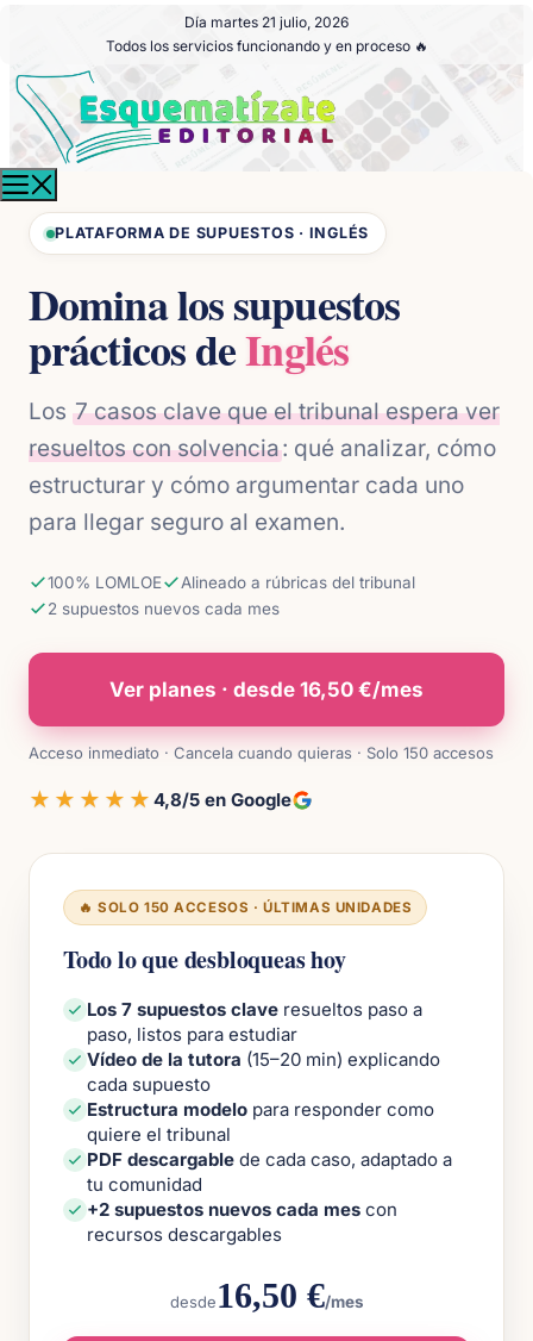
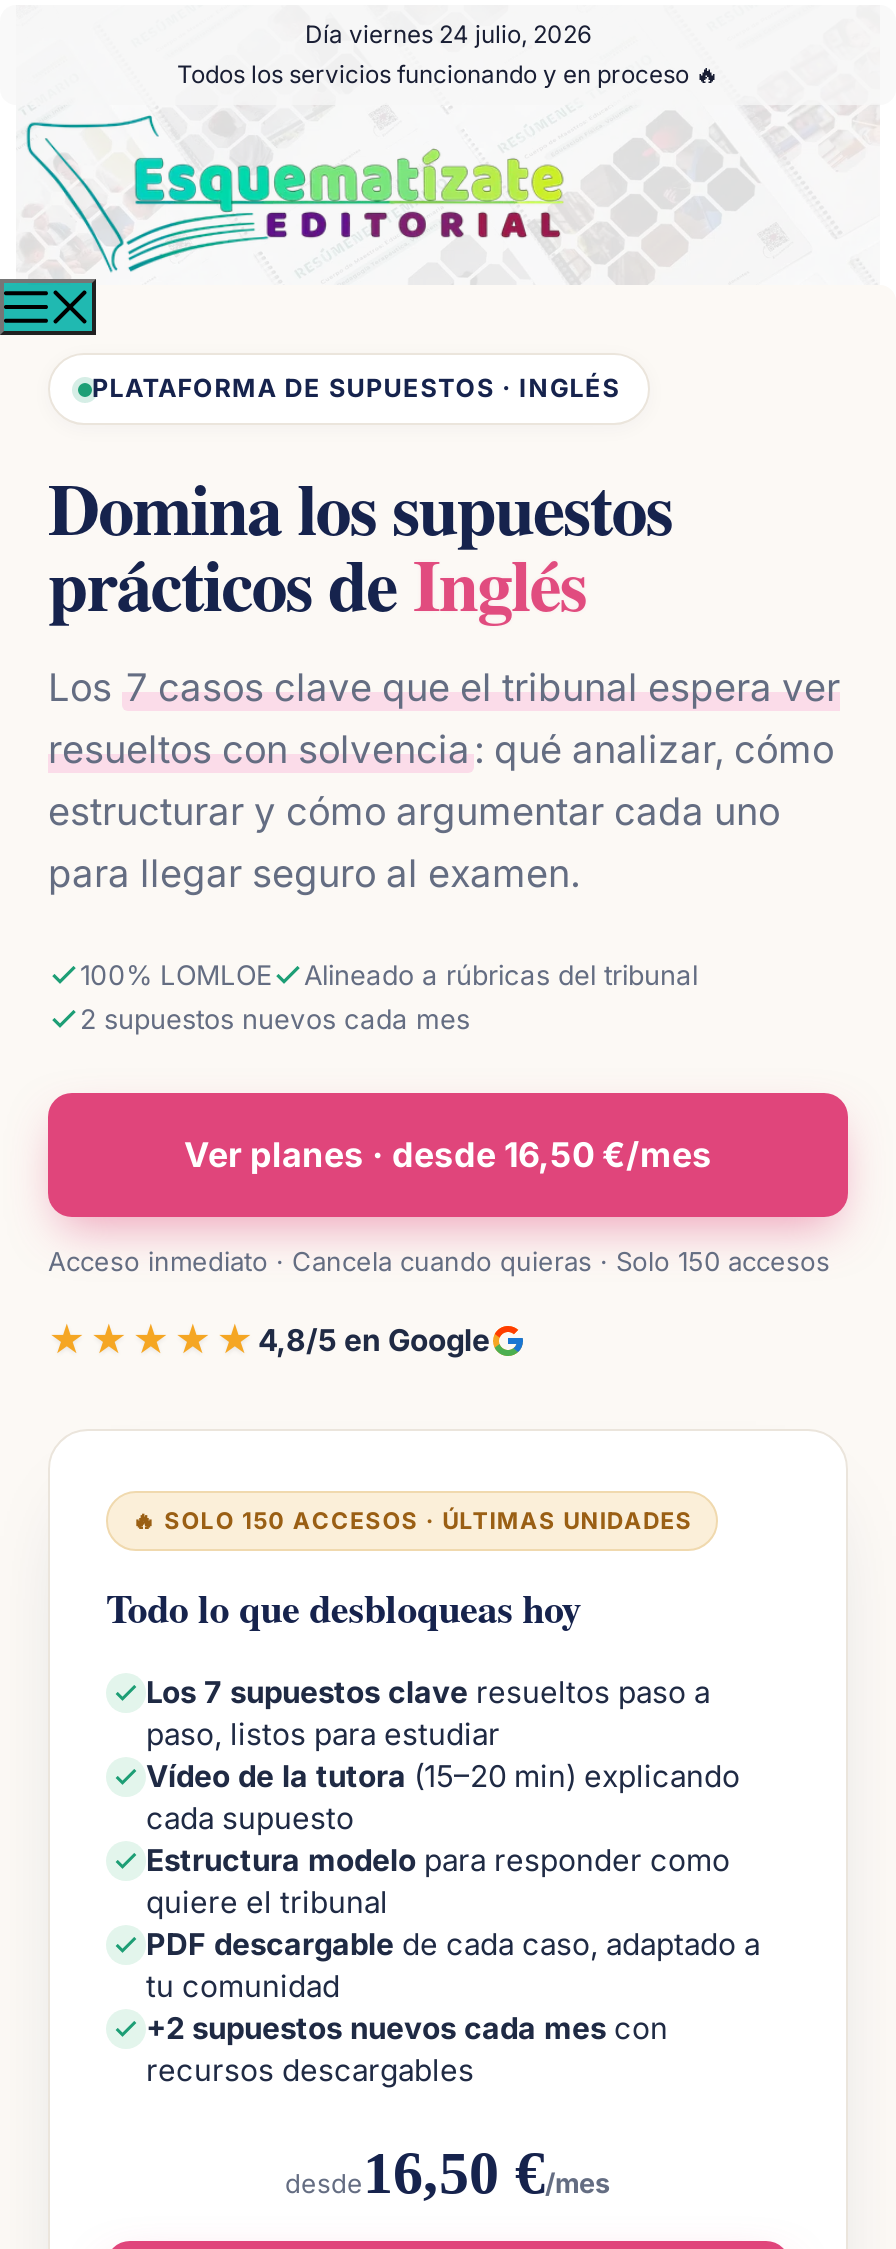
[184,13,349,31] Día martes 21 julio, 2026 -> [305,19,591,49] Día viernes 24 julio, 2026

